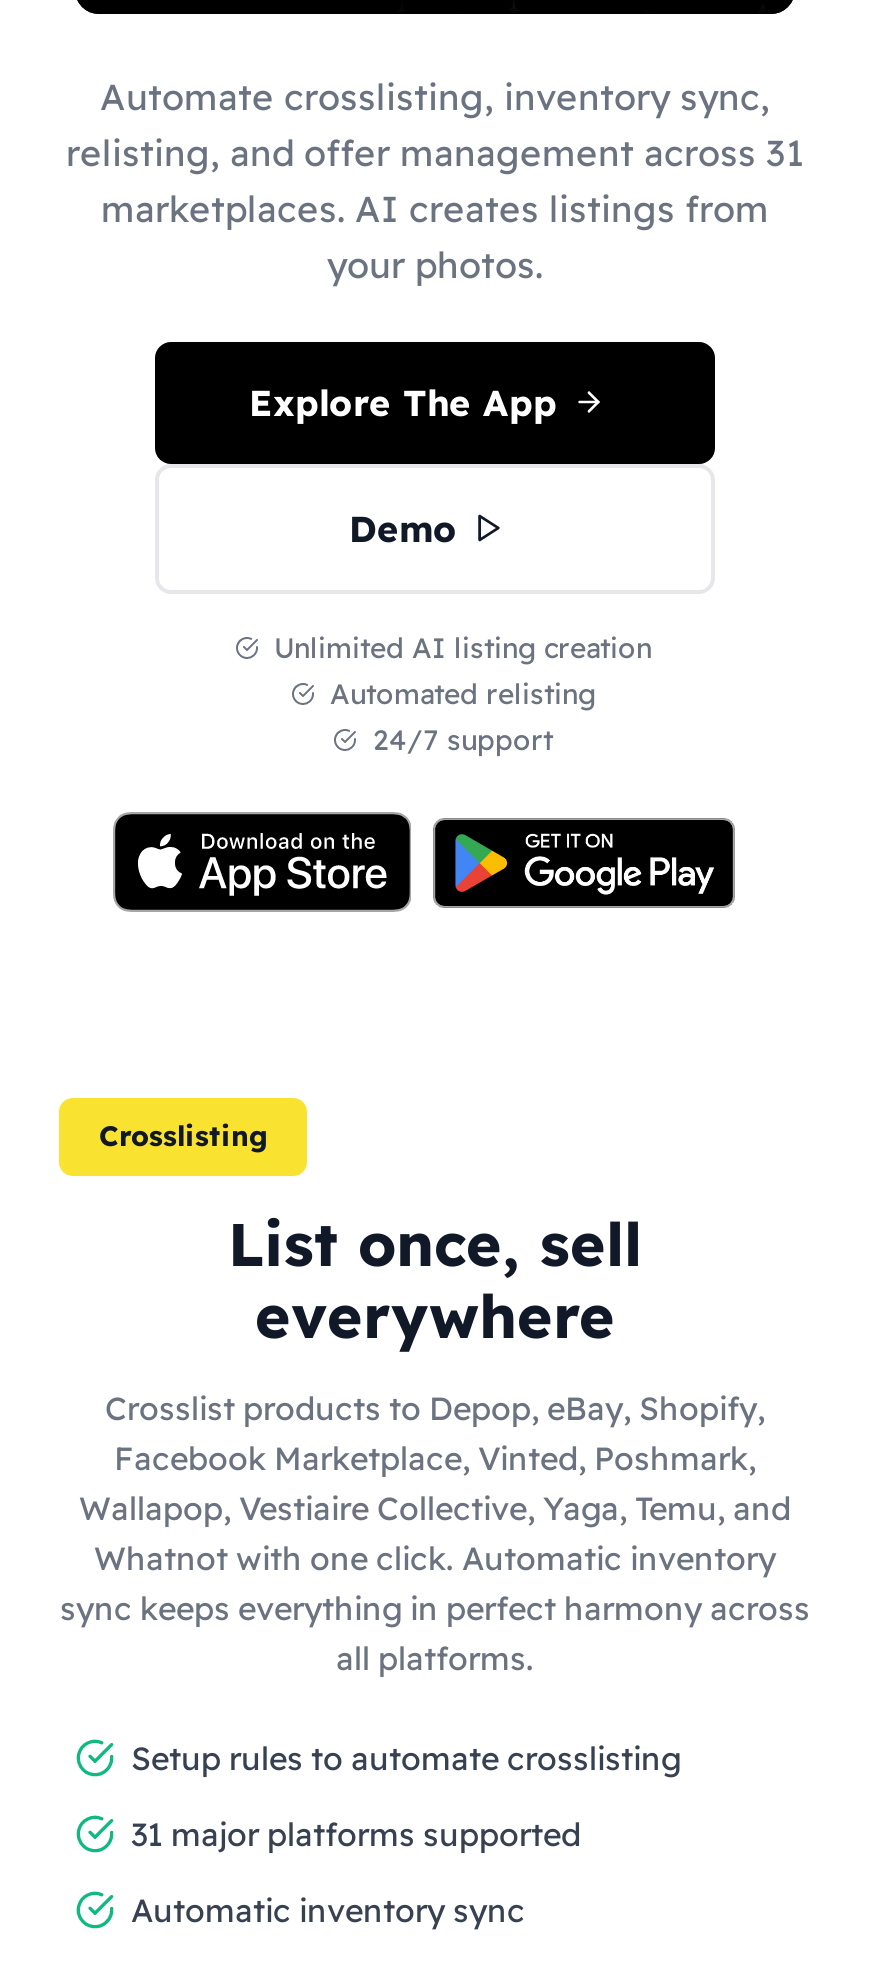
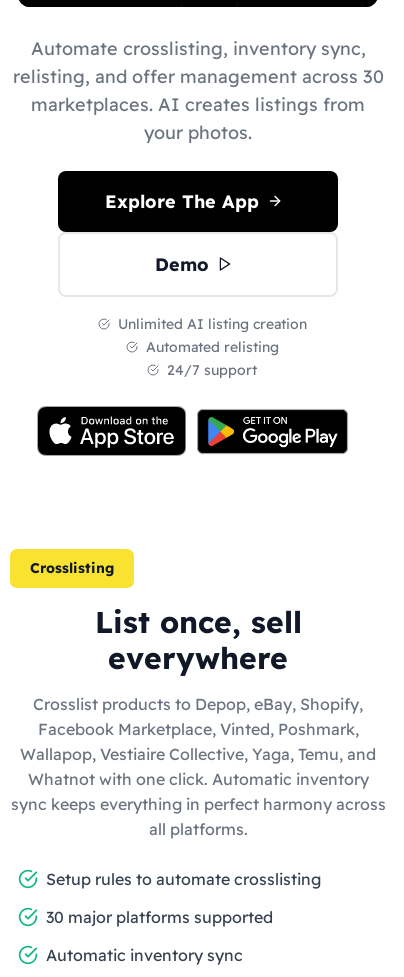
[66,129,804,175] relisting, and offer management across 31 -> [12,64,383,87] relisting, and offer management across 30
[131,1813,581,1853] 31 major platforms supported -> [46,906,273,926] 30 major platforms supported

